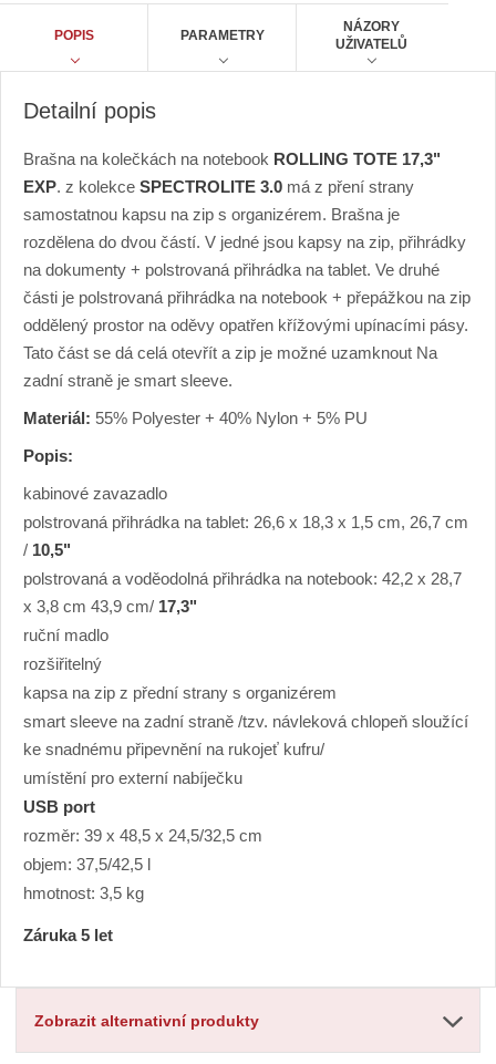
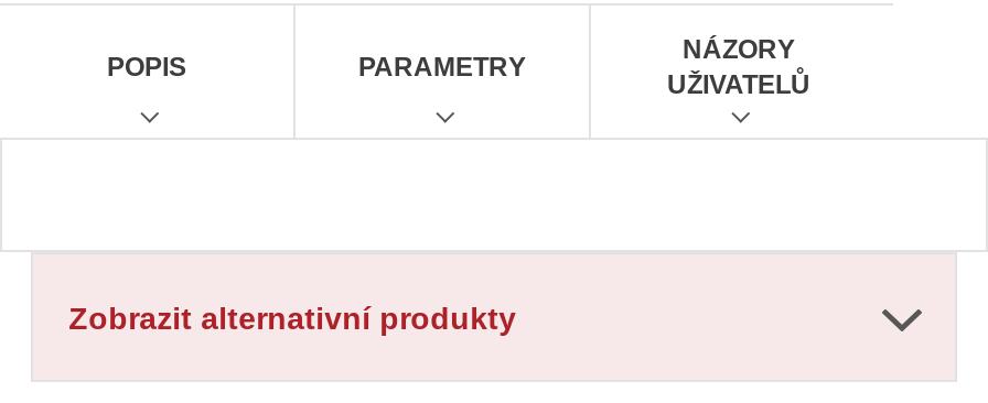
[23,98,471,944] Detailní popis | Brašna na kolečkách na notebook ROLLING TOTE 17,3" | EXP. z kolekce SPECTROLITE 3.0 má z pření strany | samostatnou kapsu na zip s organizérem. Brašna je | rozdělena do dvou částí. V jedné jsou kapsy na zip, přihrádky | na dokumenty + polstrovaná přihrádka na tablet. Ve druhé | části je polstrovaná přihrádka na notebook + přepážkou na zip | oddělený prostor na oděvy opatřen křížovými upínacími pásy. | Tato část se dá celá otevřít a zip je možné uzamknout Na | zadní straně je smart sleeve. | Materiál: 55% Polyester + 40% Nylon + 5% PU | Popis: | kabinové zavazadlo | polstrovaná přihrádka na tablet: 26,6 x 18,3 x 1,5 cm, 26,7 cm | / 10,5" | polstrovaná a voděodolná přihrádka na notebook: 42,2 x 28,7 | x 3,8 cm 43,9 cm/ 17,3" | ruční madlo | rozšiřitelný | kapsa na zip z přední strany s organizérem | smart sleeve na zadní straně /tzv. návleková chlopeň sloužící | ke snadnému připevnění na rukojeť kufru/ | umístění pro externí nabíječku | USB port | rozměr: 39 x 48,5 x 24,5/32,5 cm | objem: 37,5/42,5 l | hmotnost: 3,5 kg | Záruka 5 let -> none

